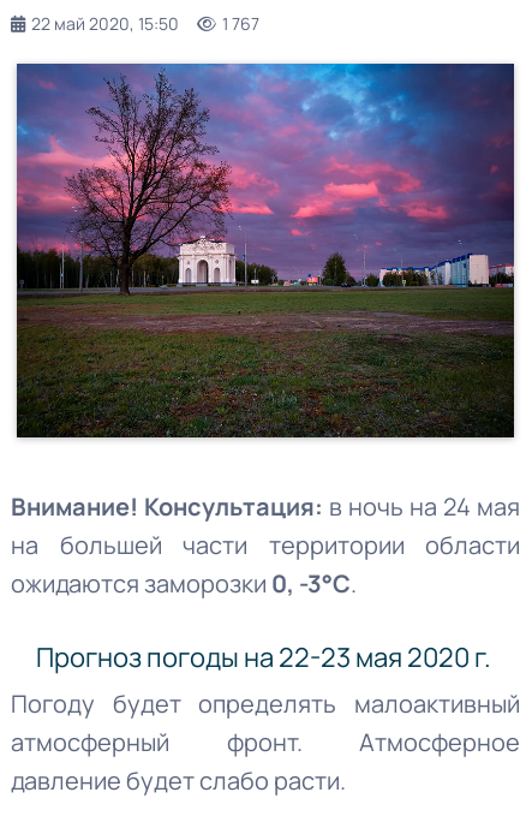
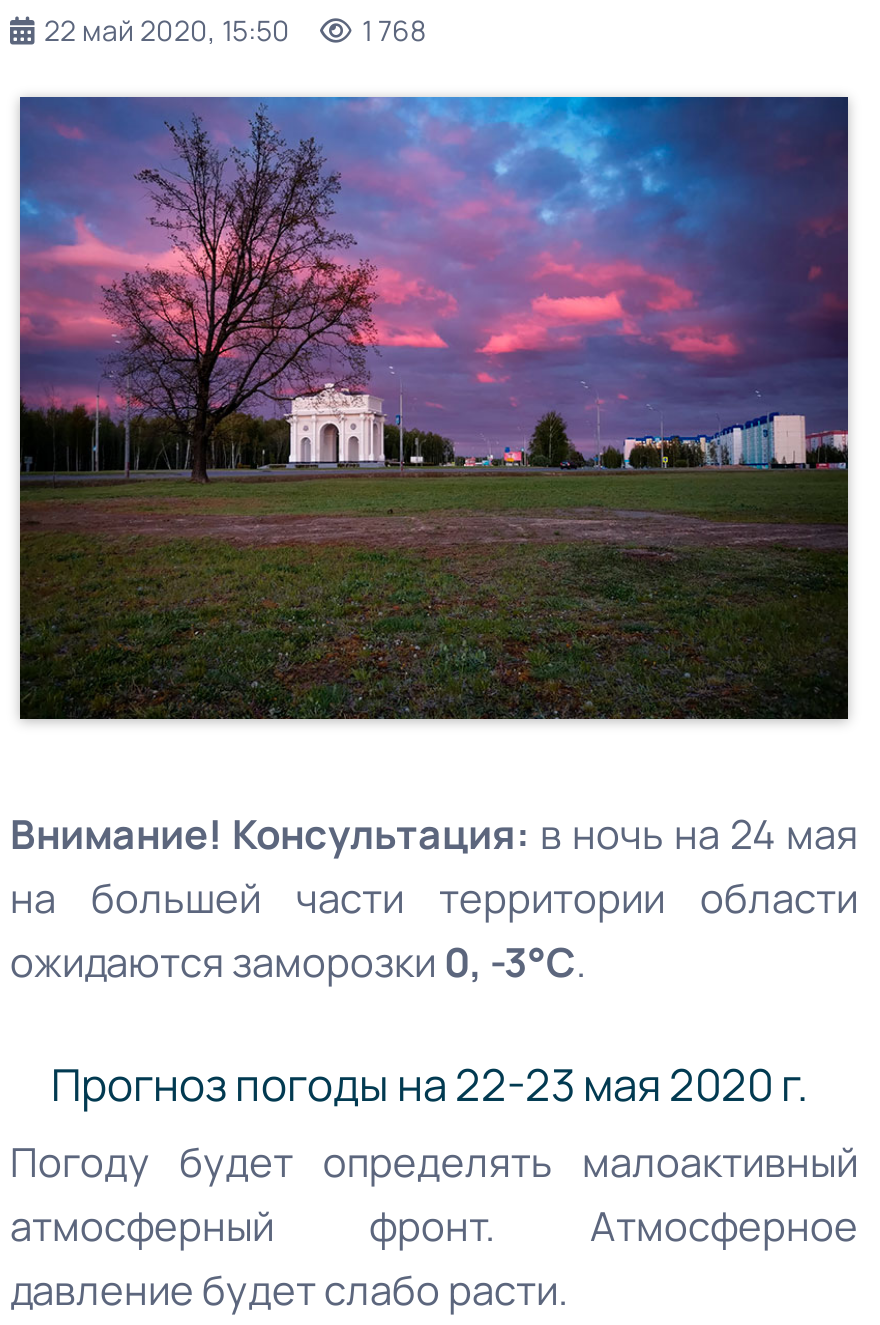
[31,12,259,35] 22 май 2020, 15:50 1 767 -> [44,11,426,49] 22 май 2020, 15:50 1 768

